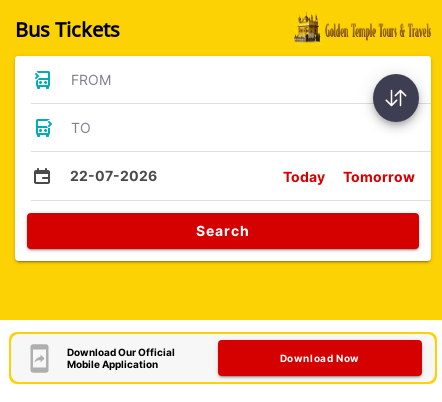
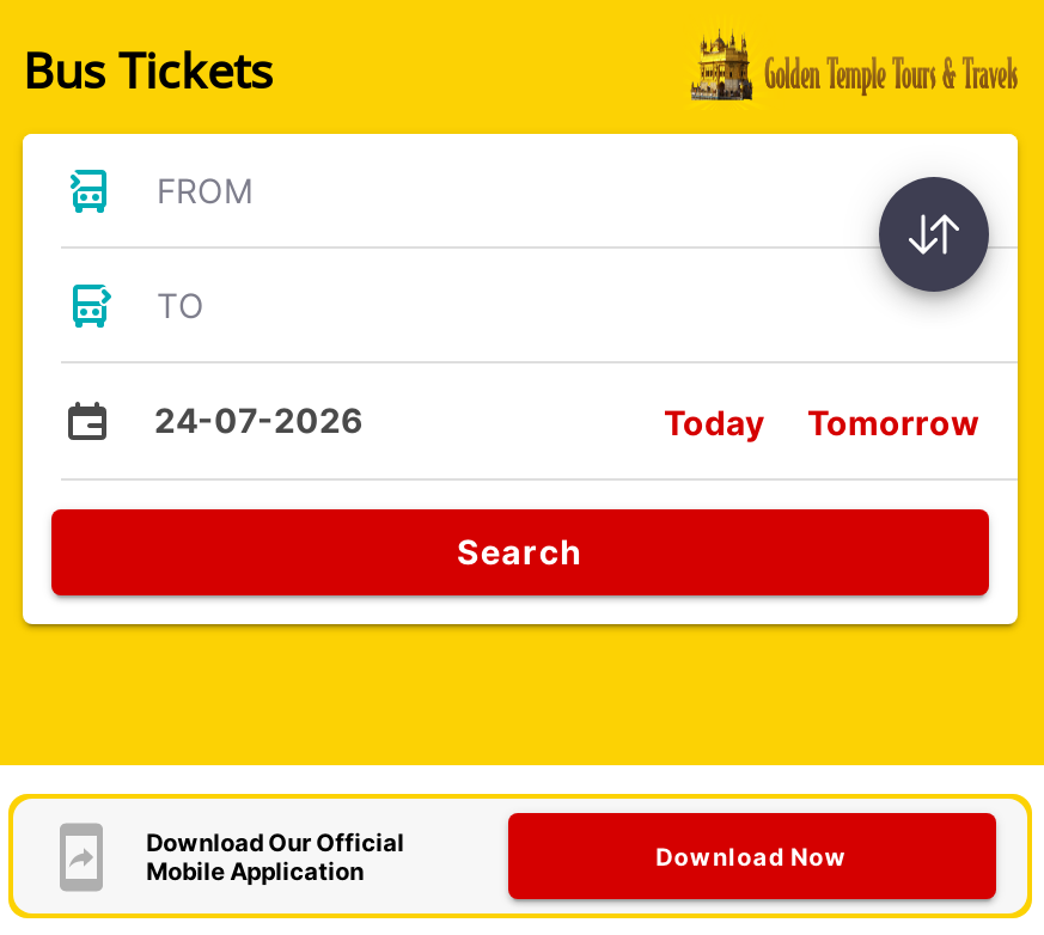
[70,167,157,184] 22-07-2026 -> [154,399,362,440] 24-07-2026

